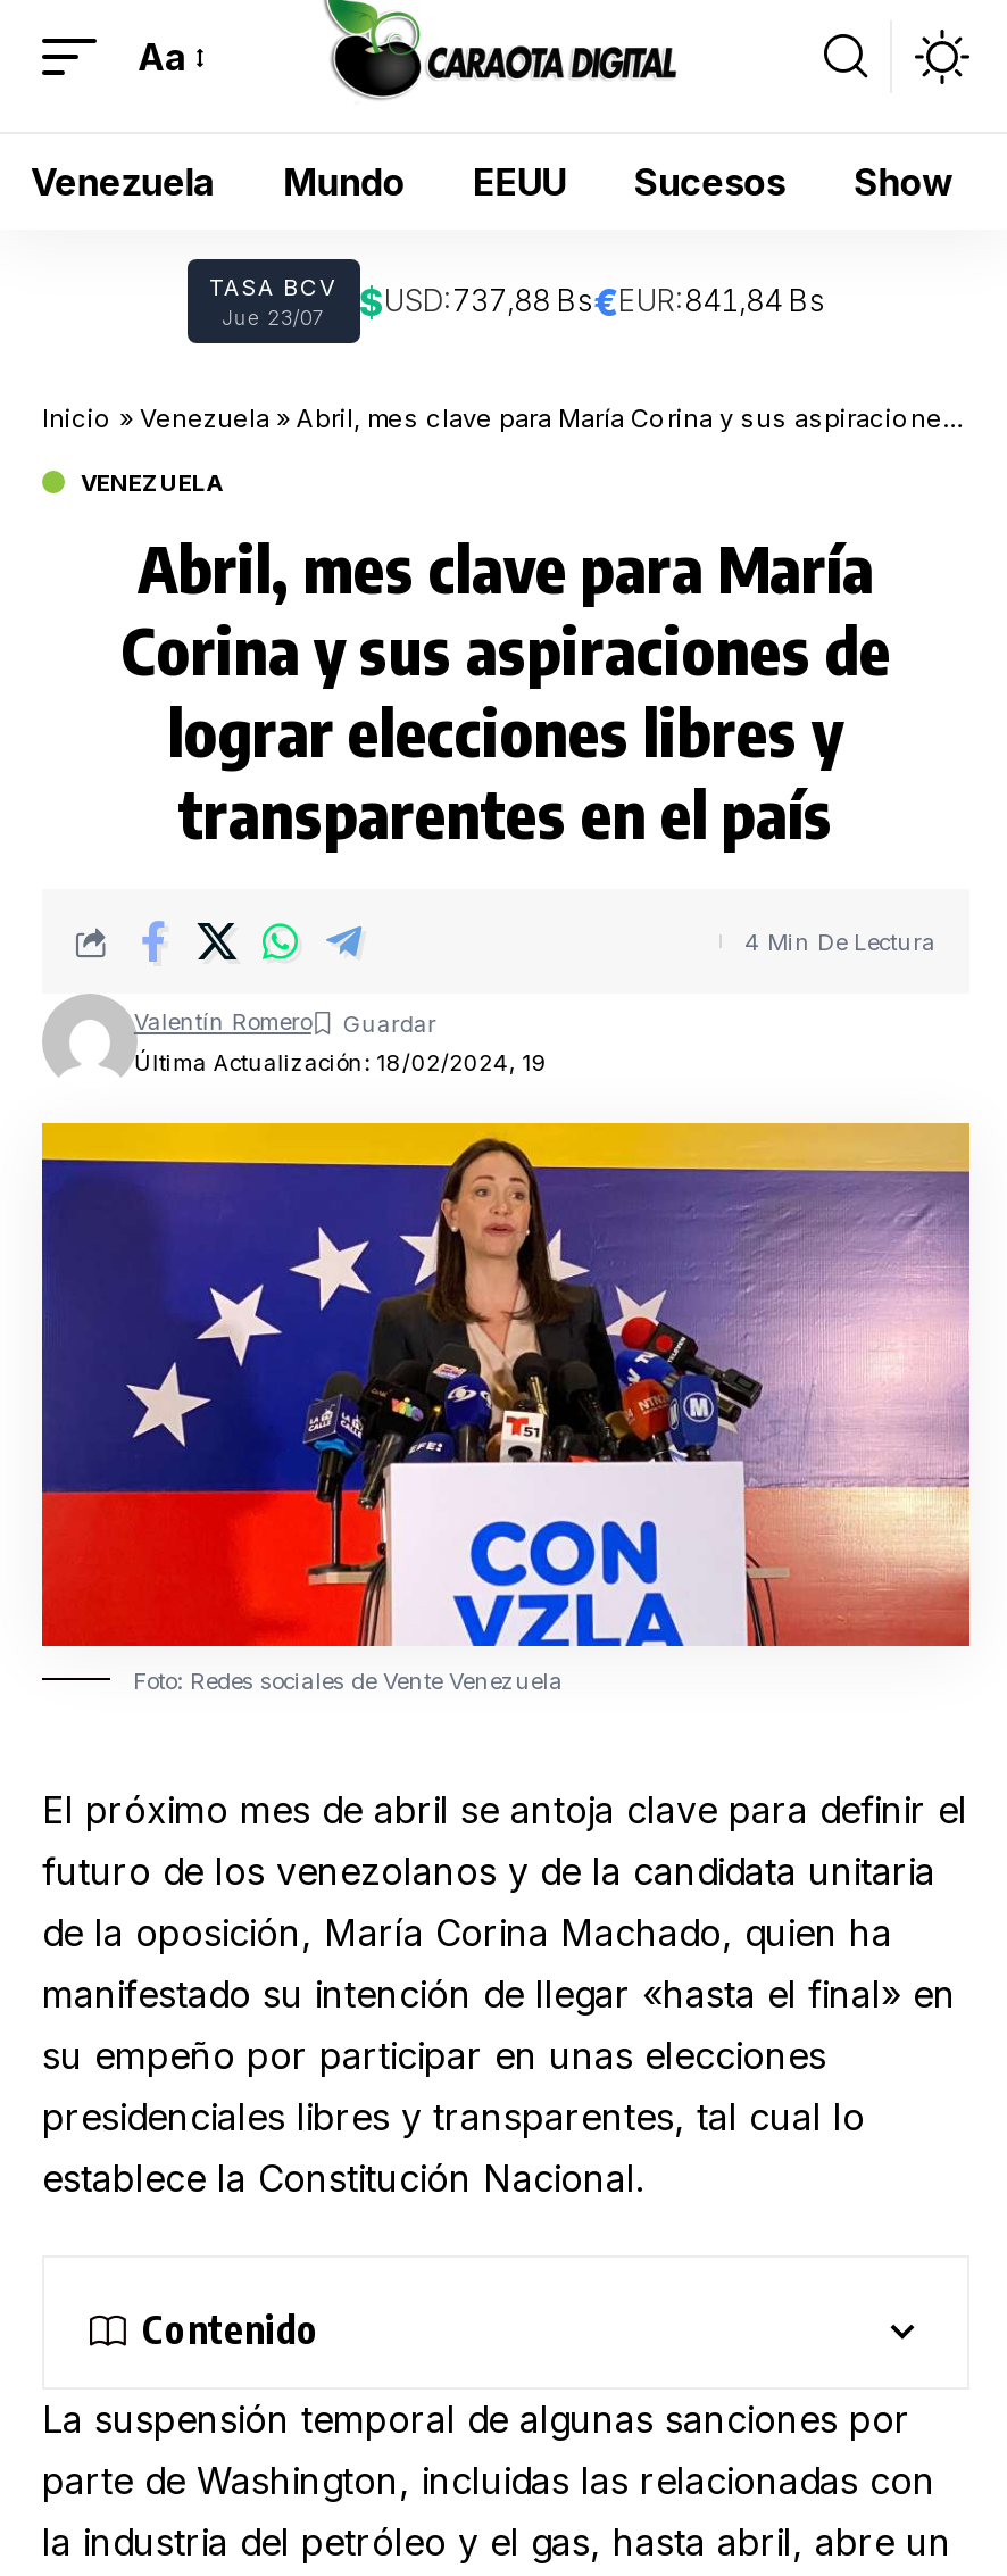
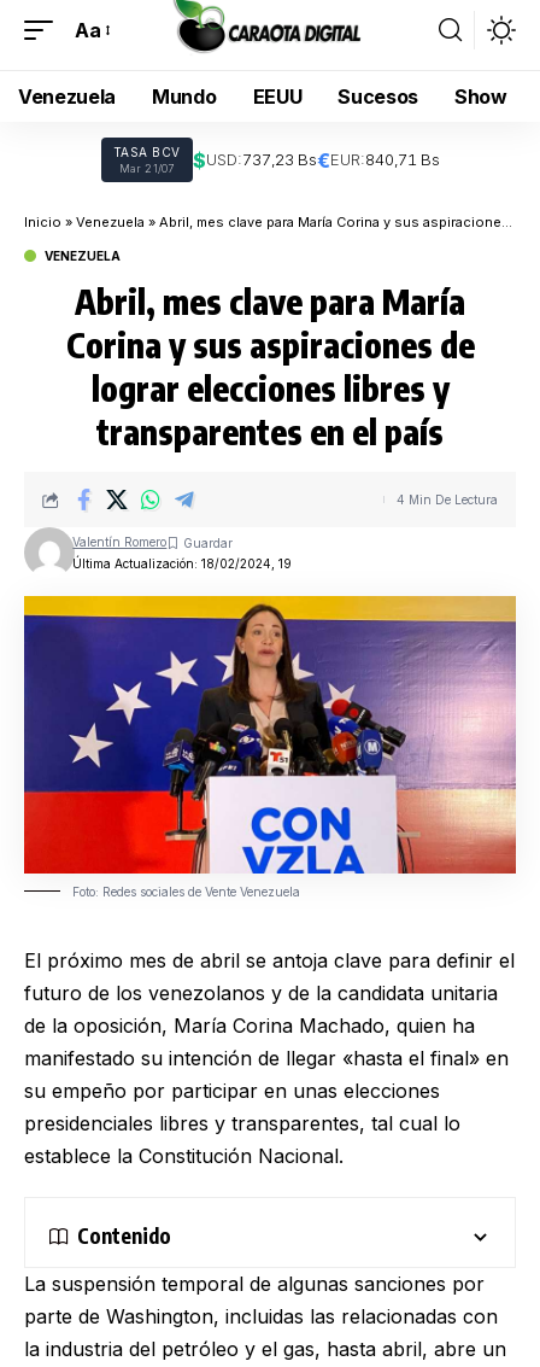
[222,279,825,330] Jue 23/07 | $USD:737,88 Bs€EUR:841,84 Bs -> [119,148,439,175] Mar 21/07 | $USD:737,23 Bs€EUR:840,71 Bs

